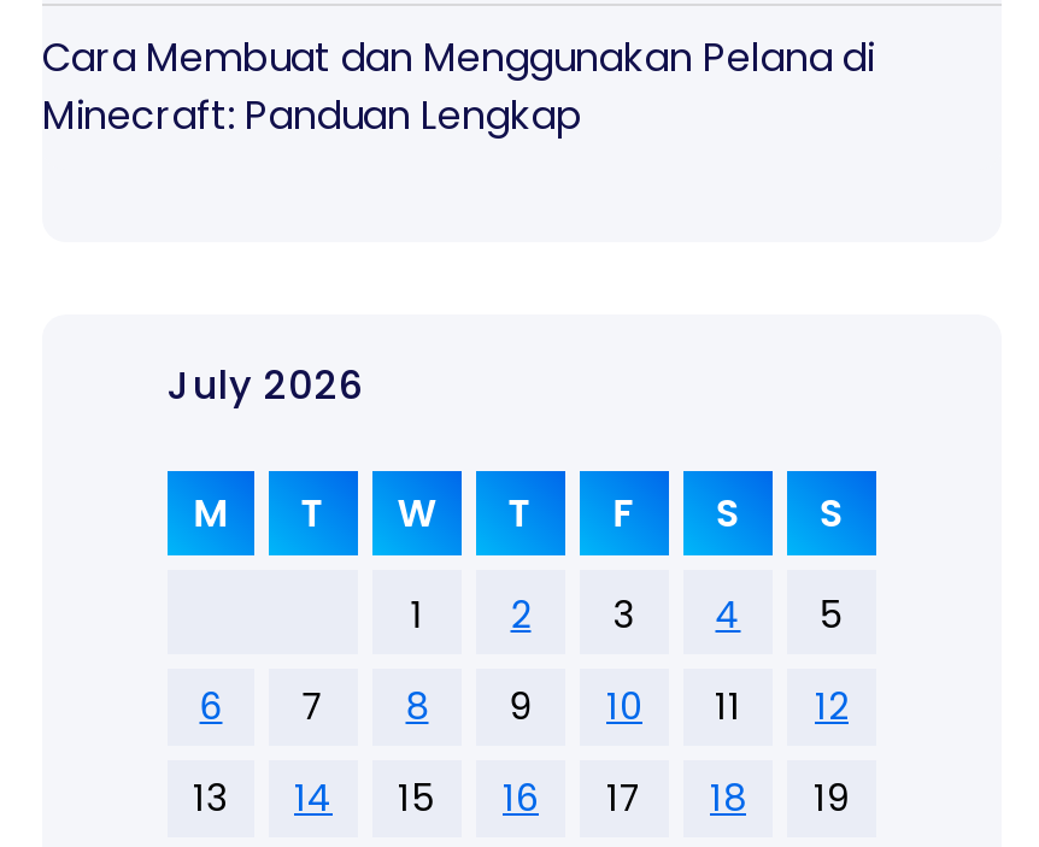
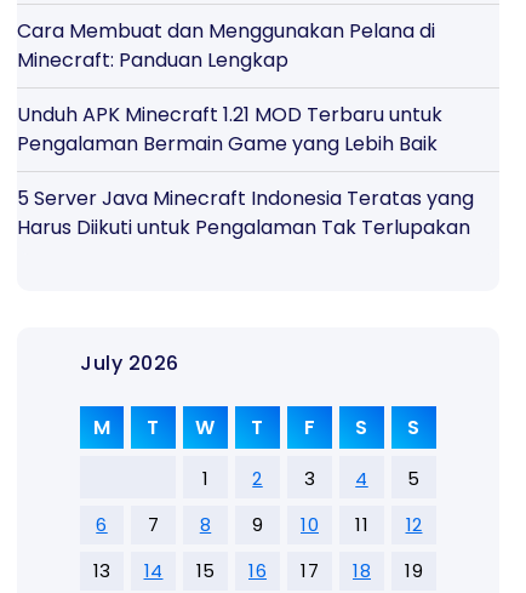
none -> [17,100,474,241] Unduh APK Minecraft 1.21 MOD Terbaru untuk | Pengalaman Bermain Game yang Lebih Baik | 5 Server Java Minecraft Indonesia Teratas yang | Harus Diikuti untuk Pengalaman Tak Terlupakan

